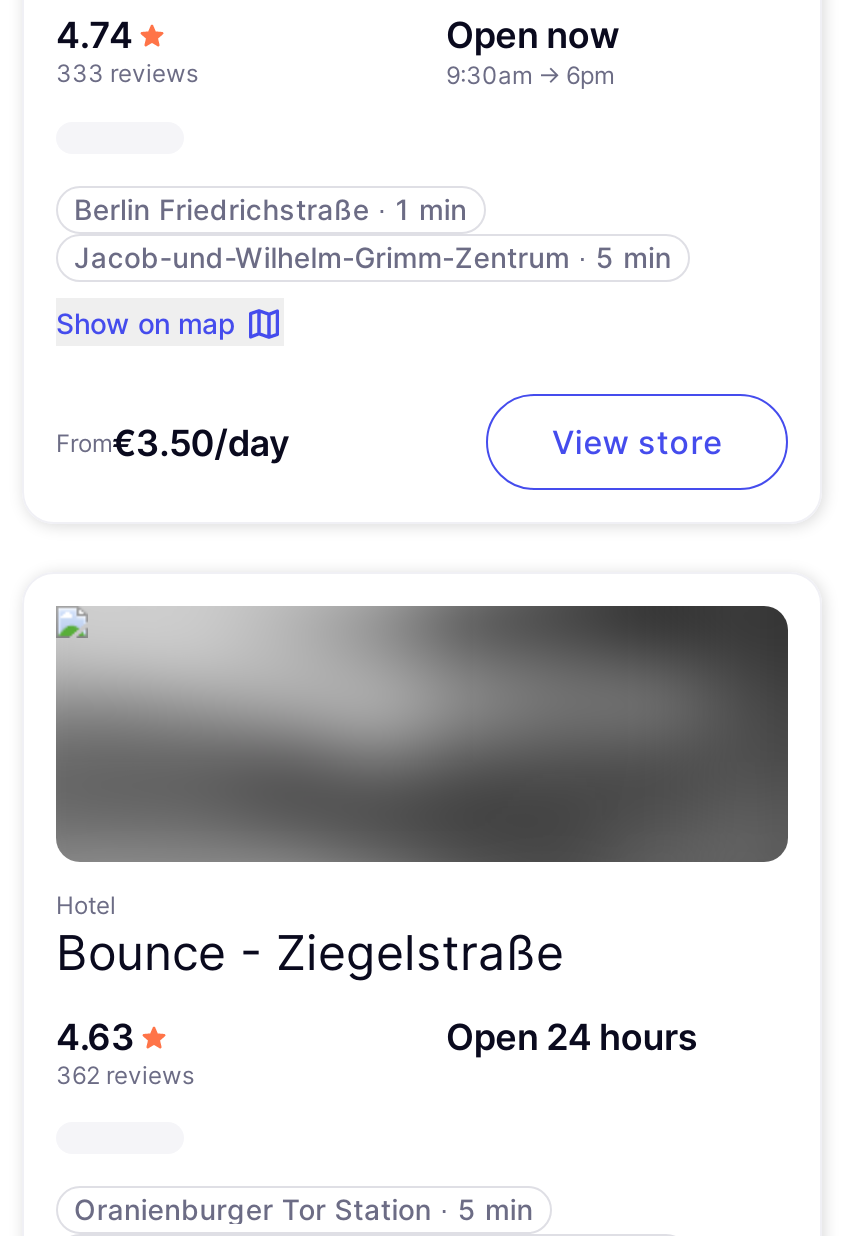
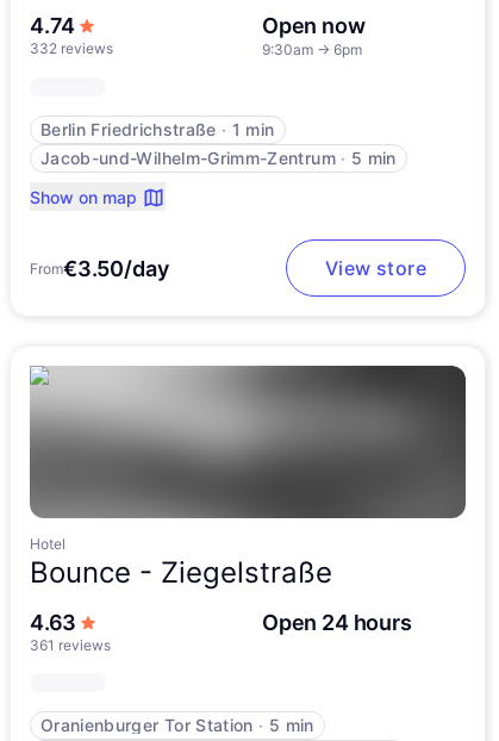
[56,58,198,88] 333 reviews -> [30,39,113,57] 332 reviews
[56,1060,194,1090] 362 reviews -> [30,636,111,654] 361 reviews

